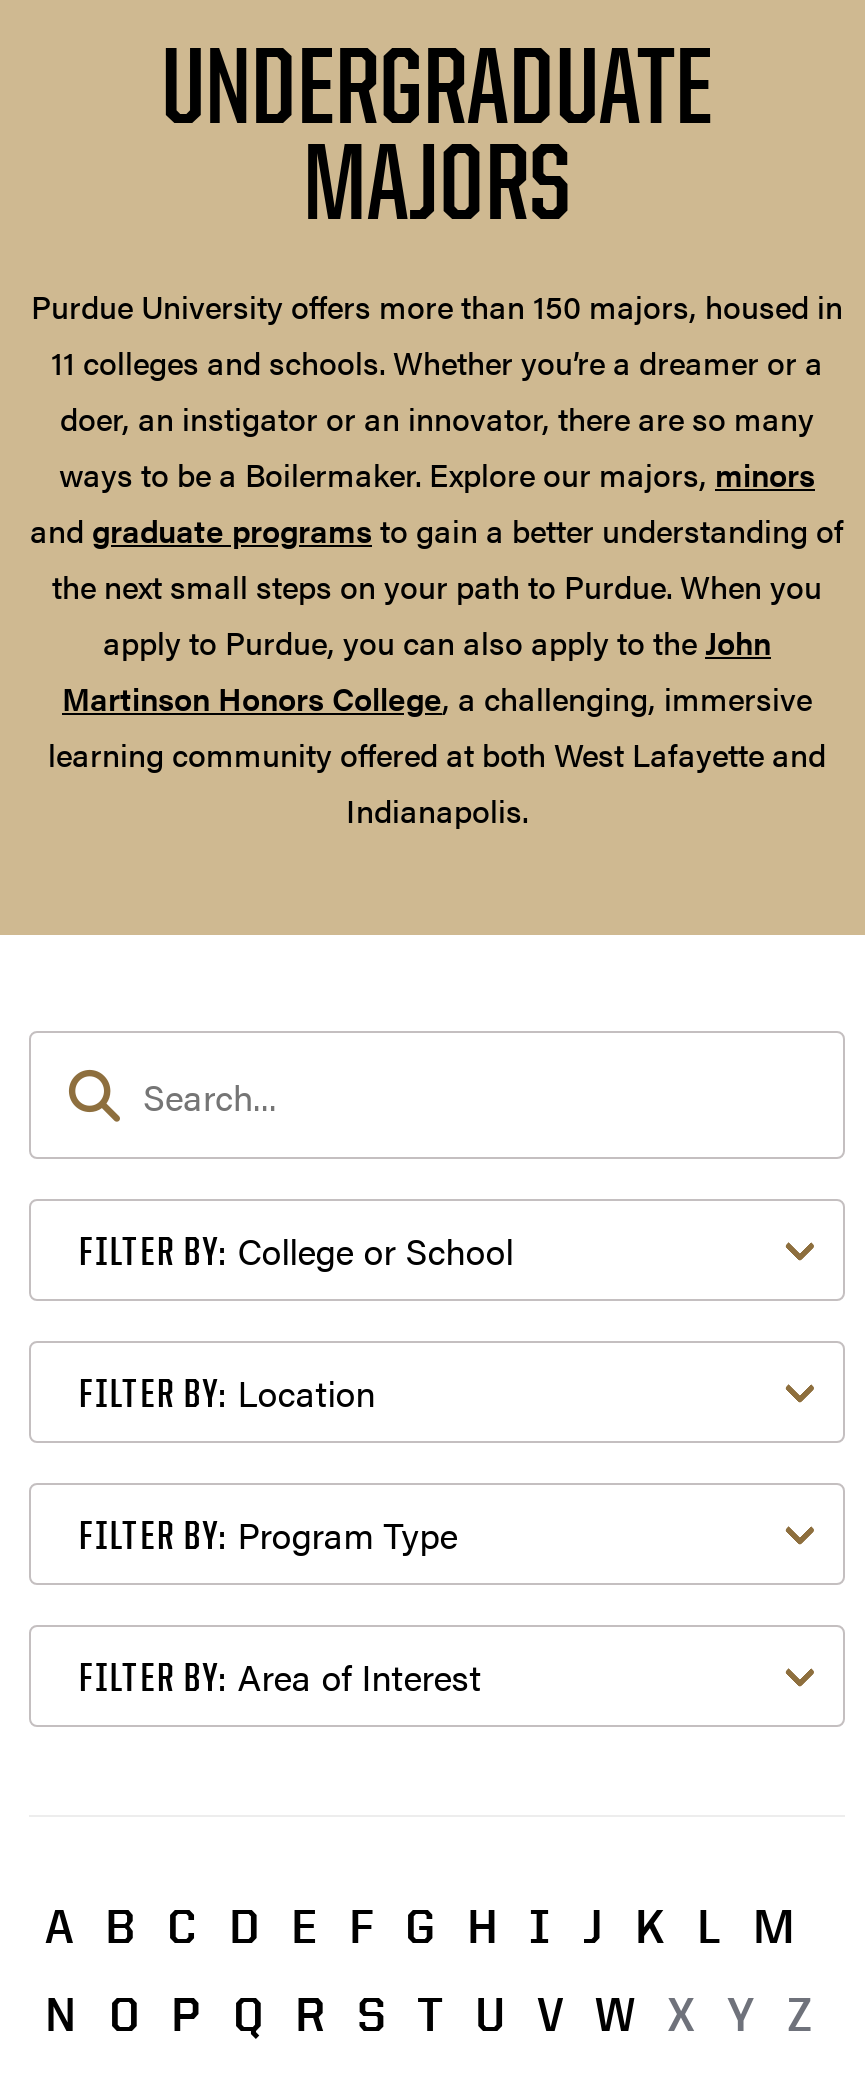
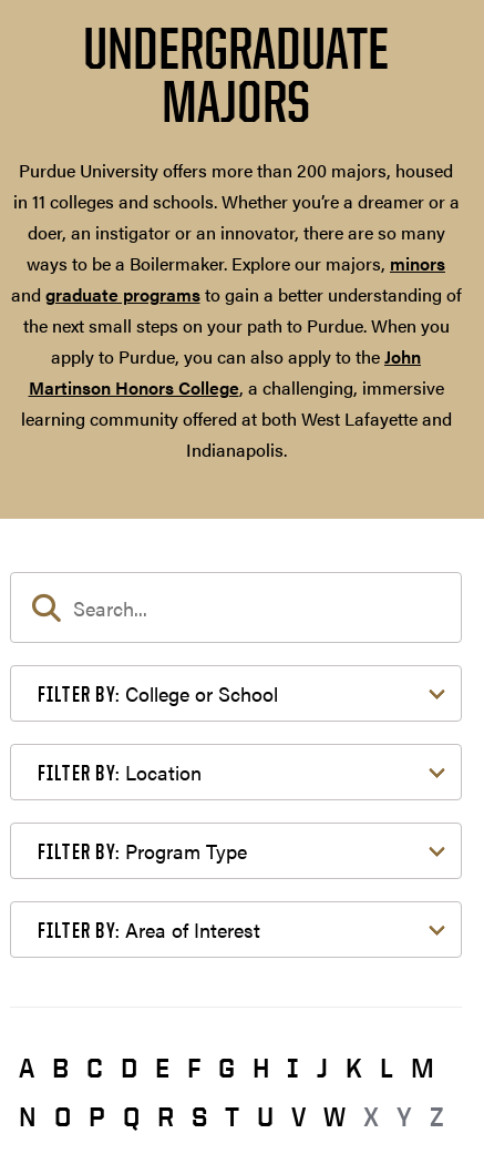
[31,283,843,385] Purdue University offers more than 150 majors, housed in | 11 colleges and schools. Whether you’re a dreamer or a -> [13,158,459,214] Purdue University offers more than 200 majors, housed | in 11 colleges and schools. Whether you’re a dreamer or a

